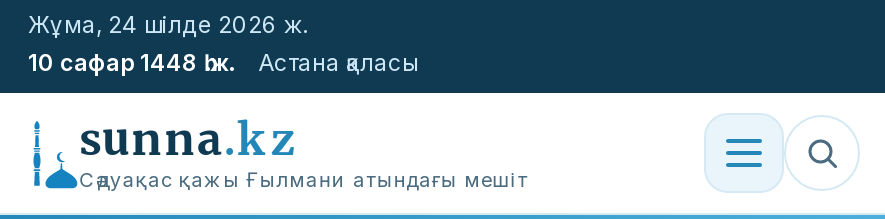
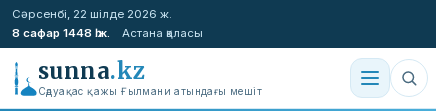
[28,11,308,39] Жұма, 24 шілде 2026 ж. -> [12,7,172,21] Сәрсенбі, 22 шілде 2026 ж.
[28,49,420,77] 10 сафар 1448 һ.ж. Астана қаласы -> [12,26,203,40] 8 сафар 1448 һ.ж. Астана қаласы

